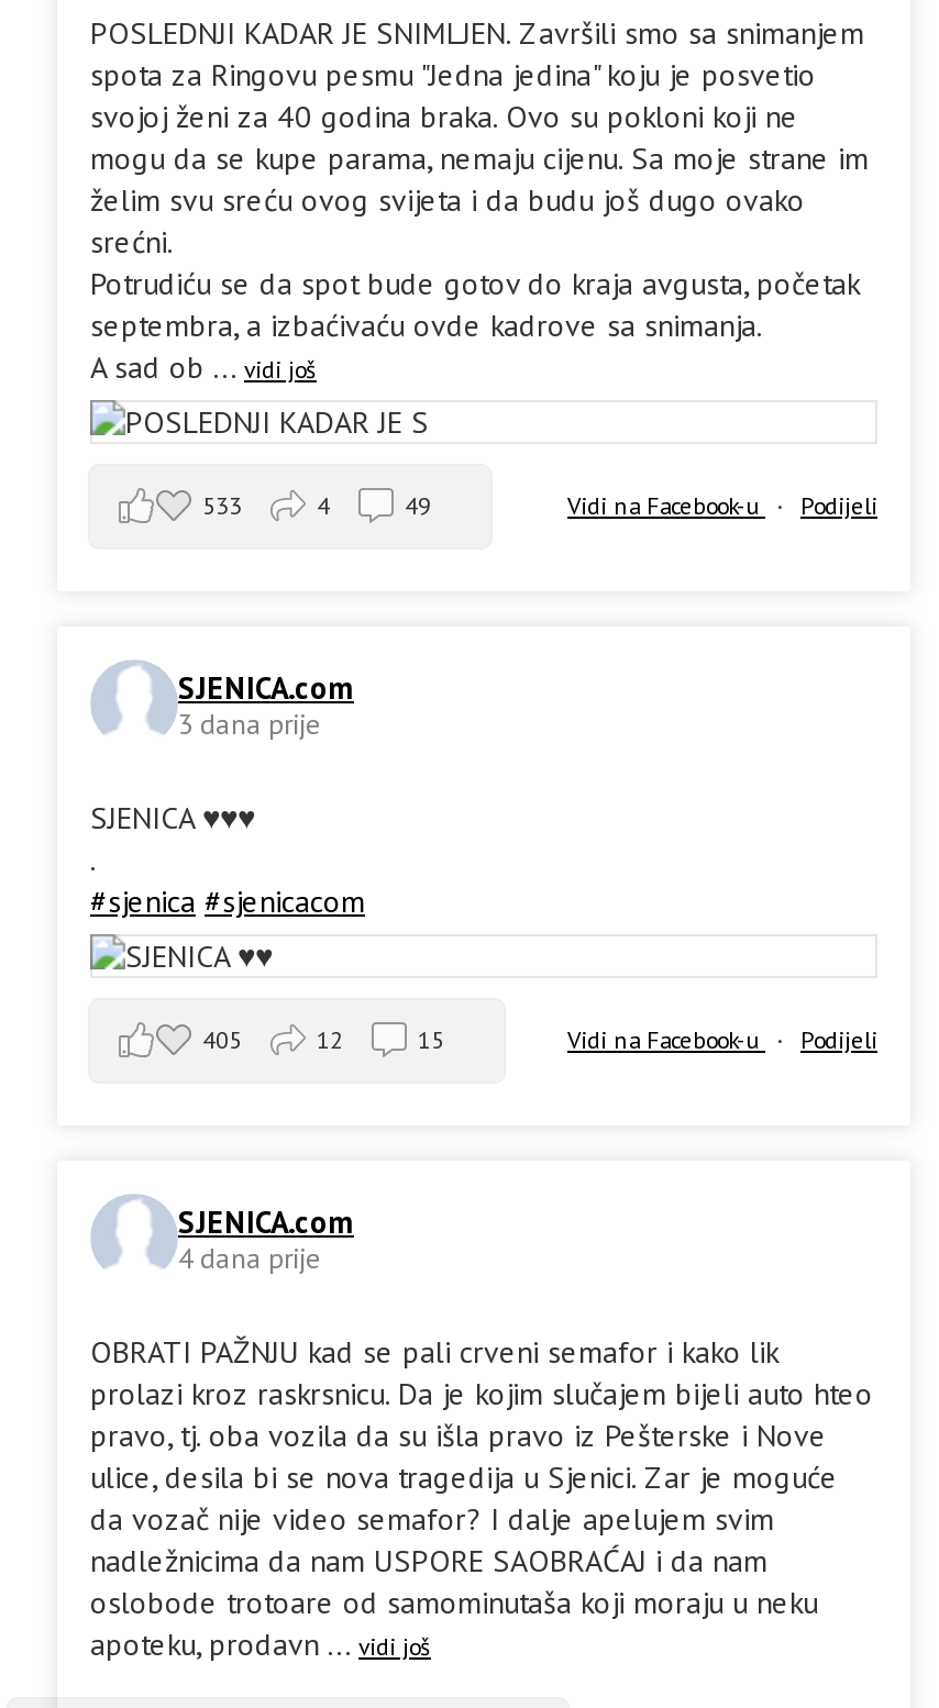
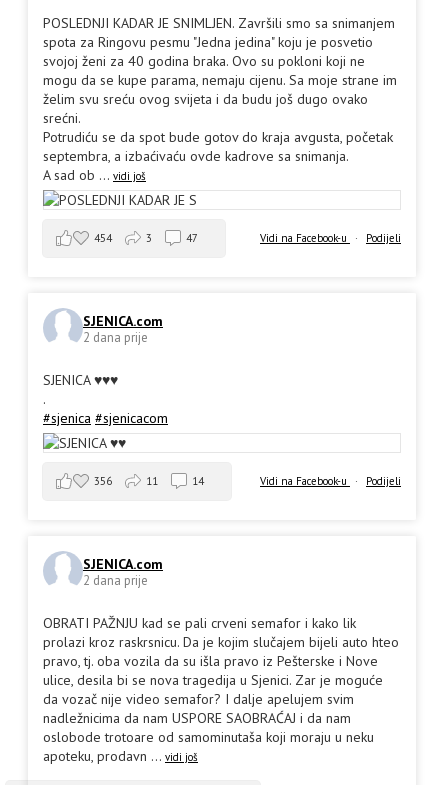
[202,489,242,520] 533 -> [94,230,112,244] 454
[317,489,330,520] 4 -> [146,230,152,244] 3
[405,489,431,520] 49 -> [186,230,198,244] 47
[178,706,321,743] 3 dana prije -> [83,329,148,346] 2 dana prije
[202,1023,242,1054] 405 -> [94,473,112,487] 356
[317,1023,343,1054] 12 -> [146,473,158,487] 11
[418,1023,444,1054] 15 -> [192,473,204,487] 14
[178,1240,321,1277] 4 dana prije -> [83,572,148,589] 2 dana prije

